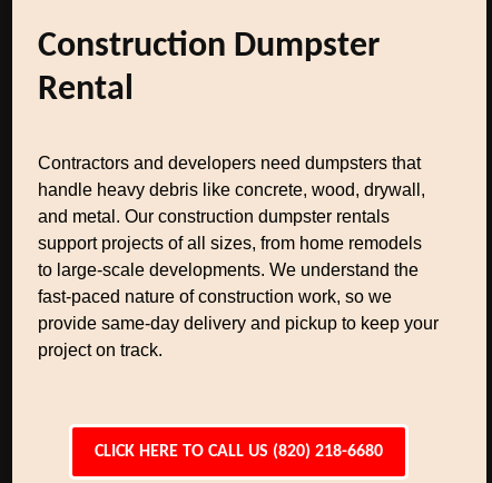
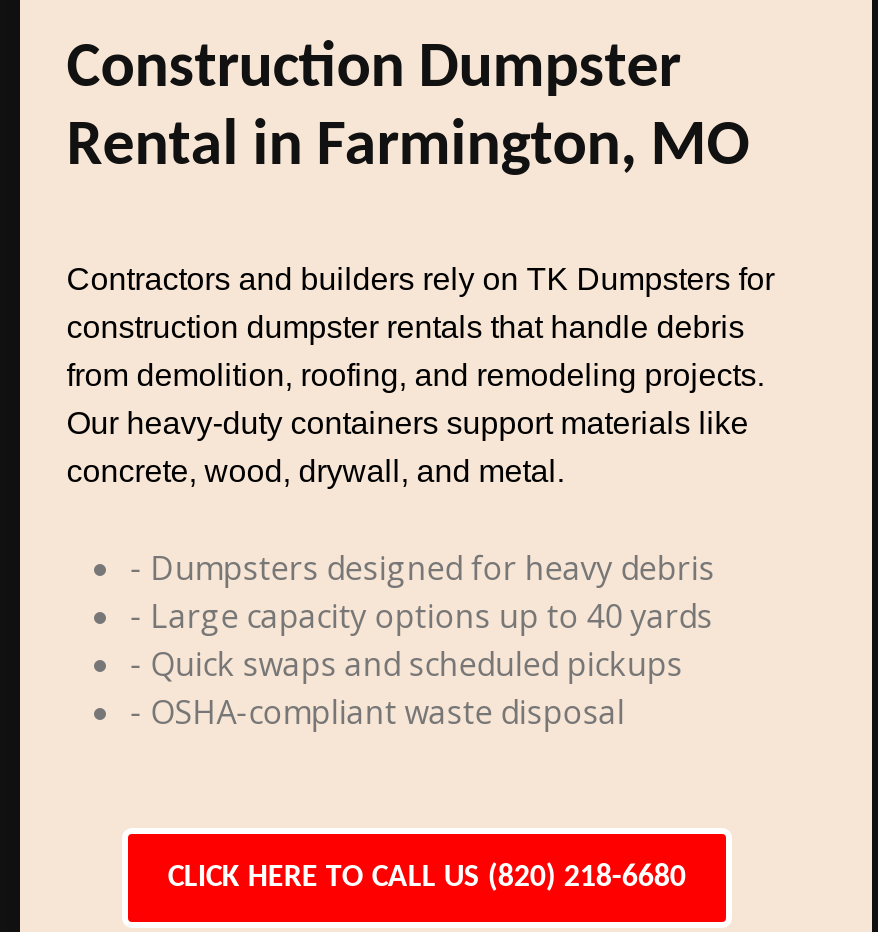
[38,72,439,359] Rental | Contractors and developers need dumpsters that | handle heavy debris like concrete, wood, drywall, | and metal. Our construction dumpster rentals | support projects of all sizes, from home remodels | to large-scale developments. We understand the | fast-paced nature of construction work, so we | provide same-day delivery and pickup to keep your | project on track. -> [66,116,774,734] Rental in Farmington, MO | Contractors and builders rely on TK Dumpsters for | construction dumpster rentals that handle debris | from demolition, roofing, and remodeling projects. | Our heavy-duty containers support materials like | concrete, wood, drywall, and metal. | - Dumpsters designed for heavy debris | - Large capacity options up to 40 yards | - Quick swaps and scheduled pickups | - OSHA-compliant waste disposal

